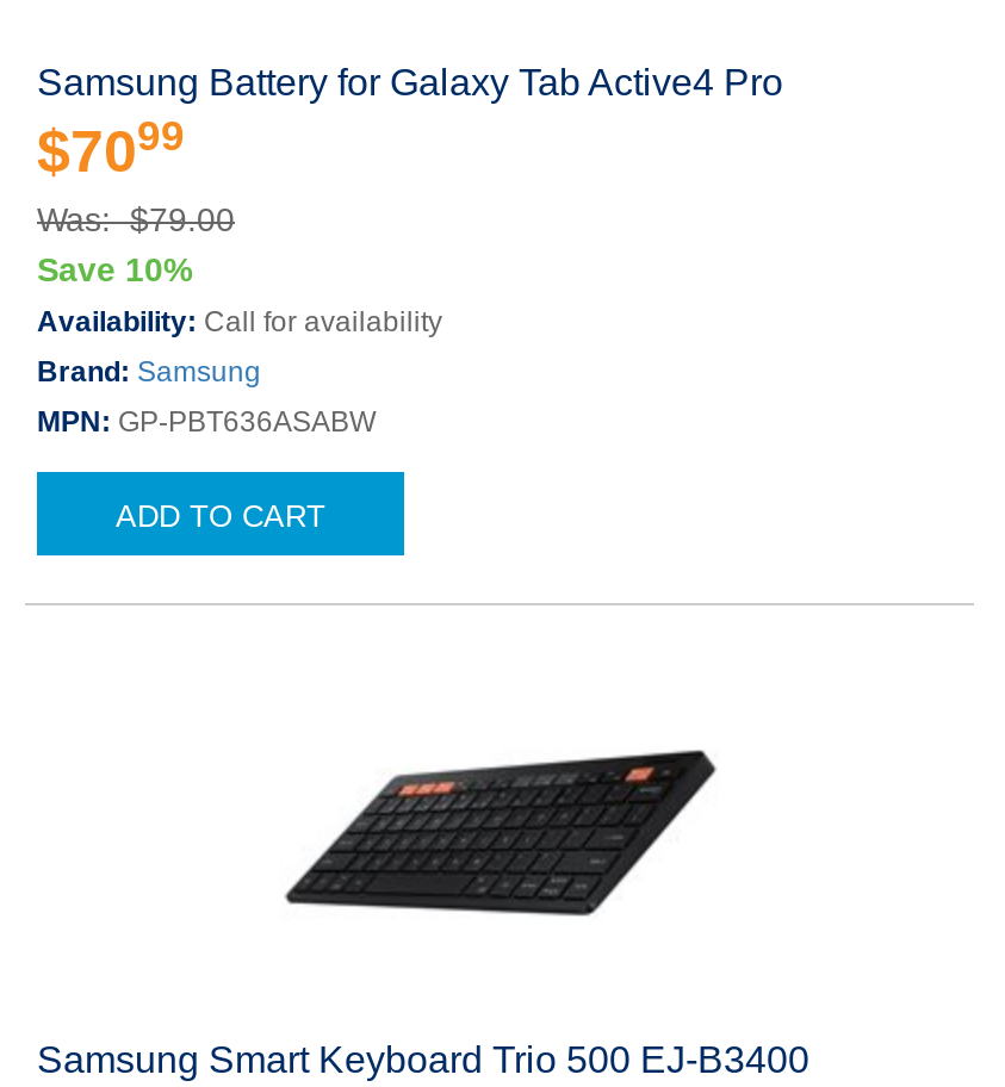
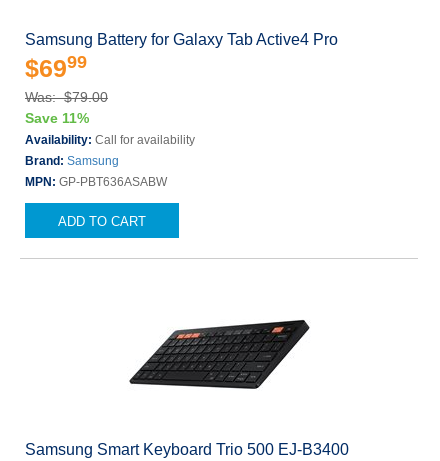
[37,113,185,184] $7099 -> [25,52,87,82] $6999
[37,250,192,288] Save 10% -> [25,110,89,126] Save 11%

